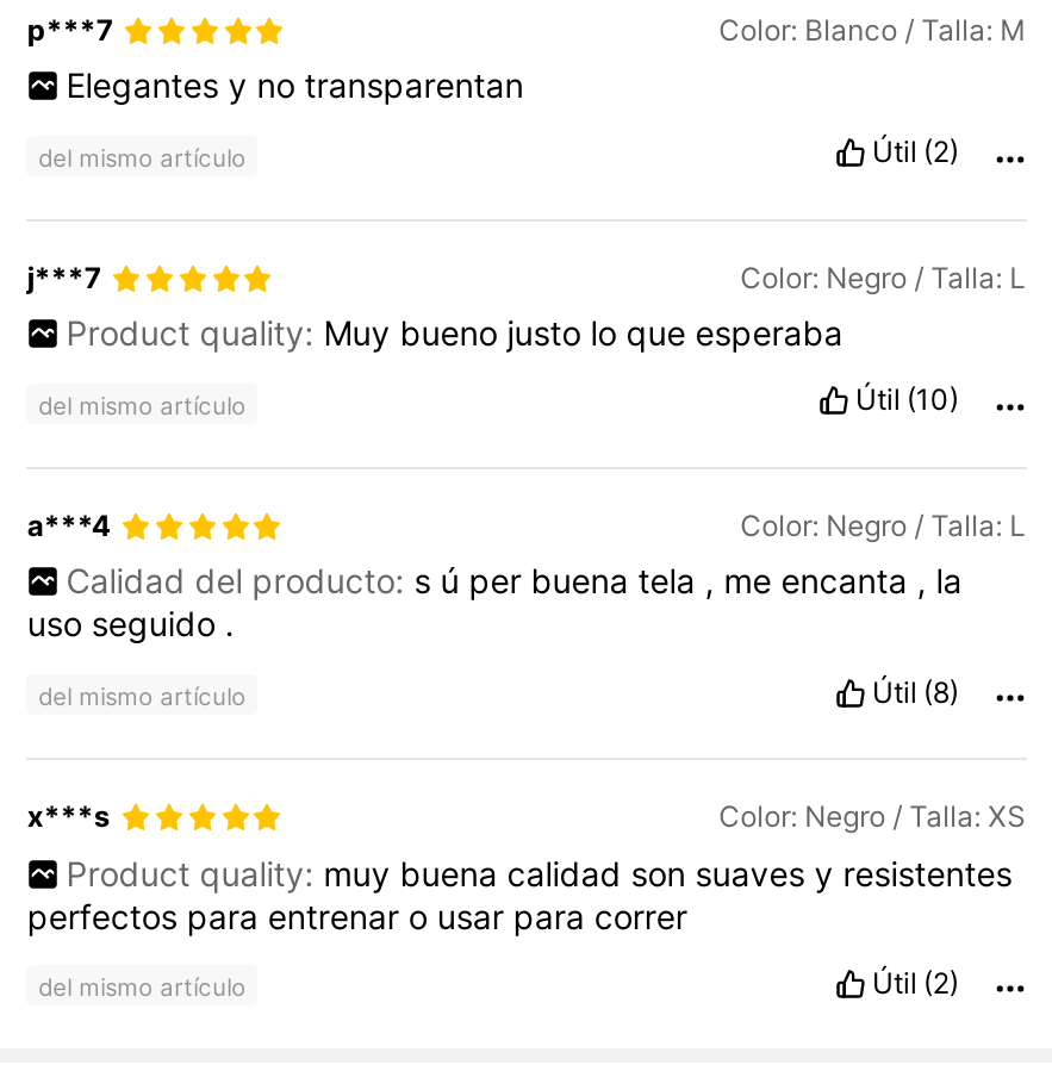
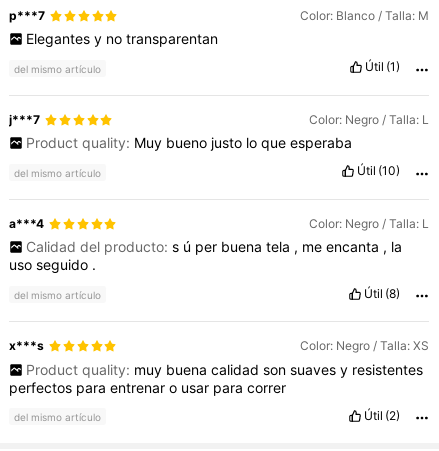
[872,134,959,170] Útil (2) -> [365,59,400,74] Útil (1)

